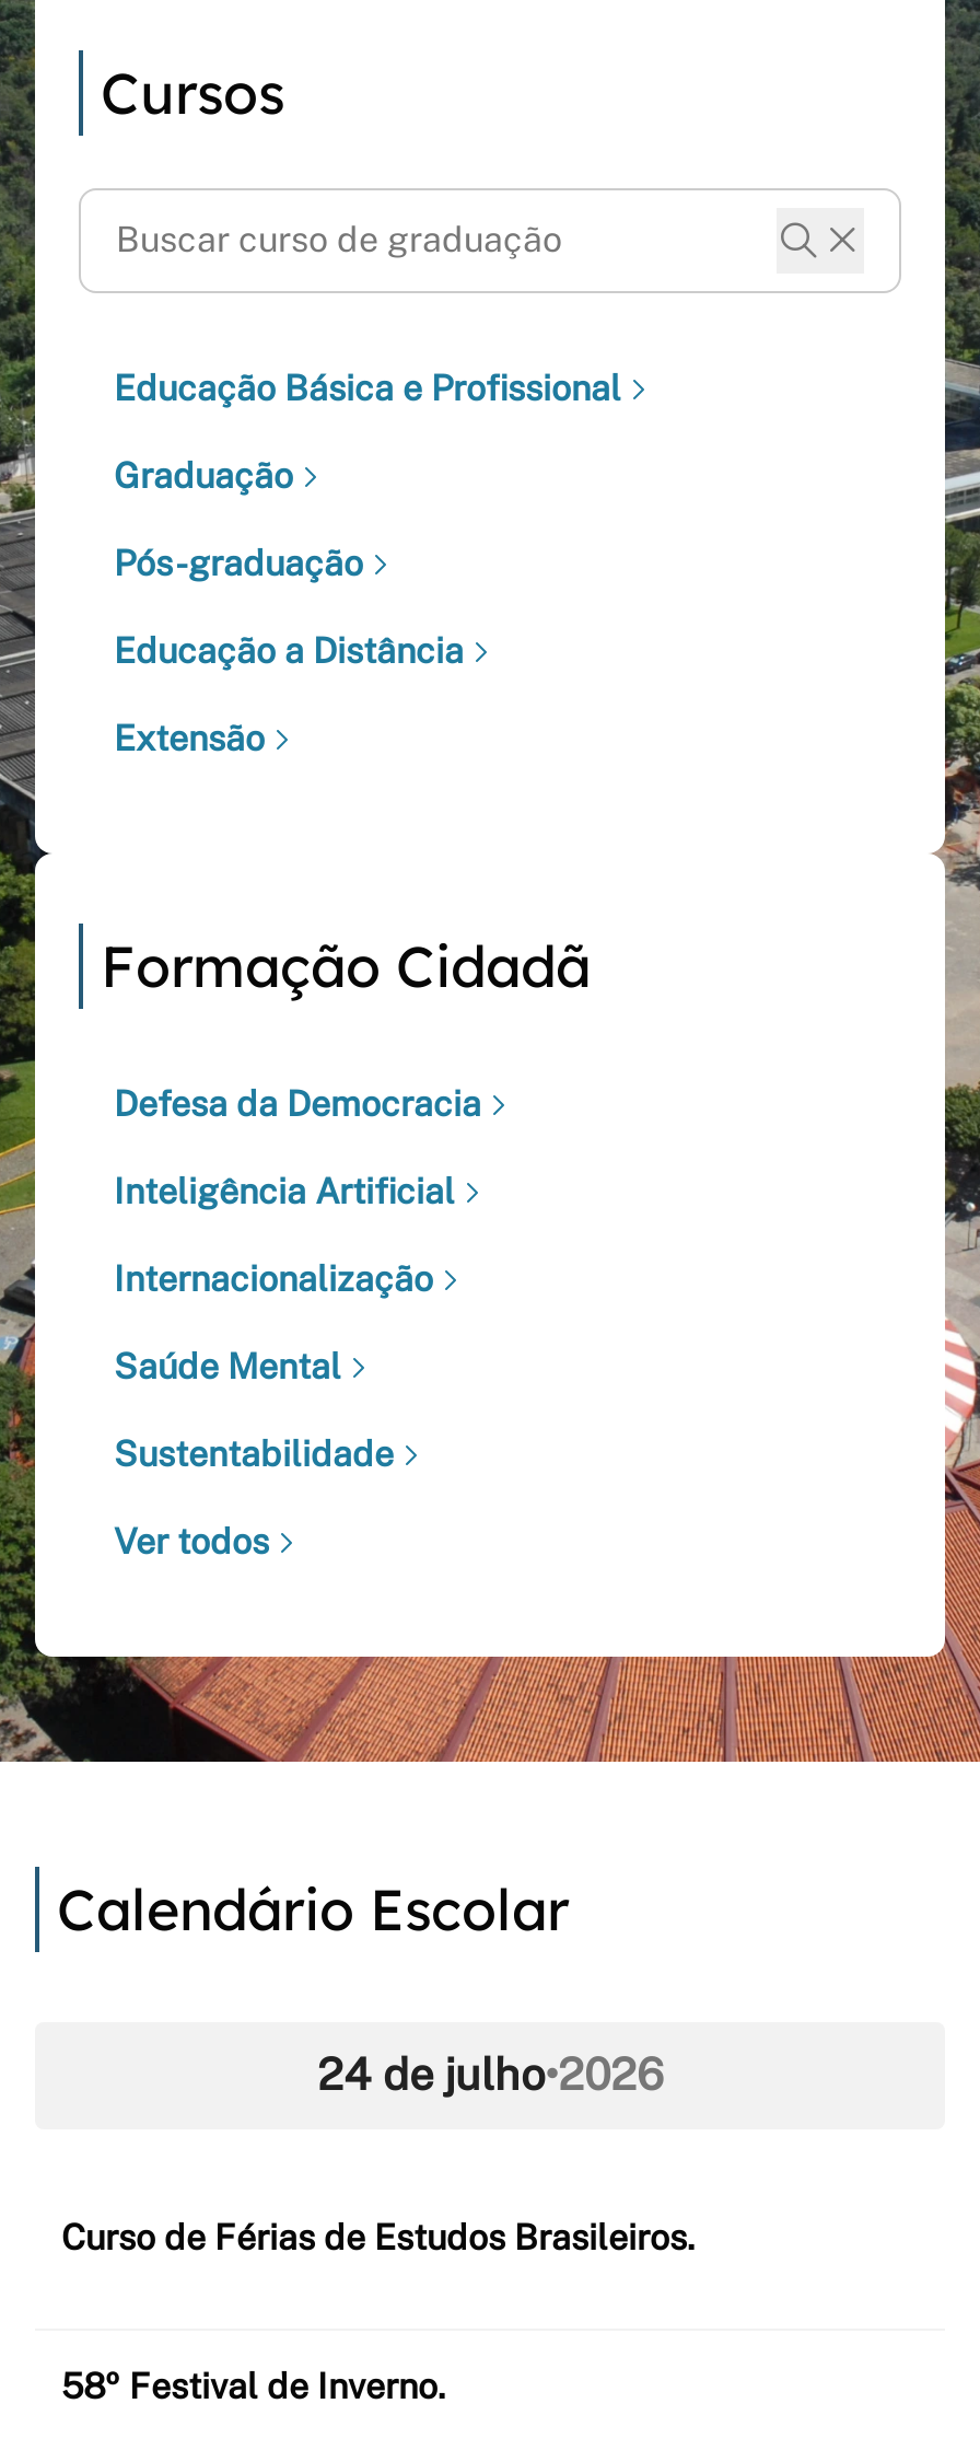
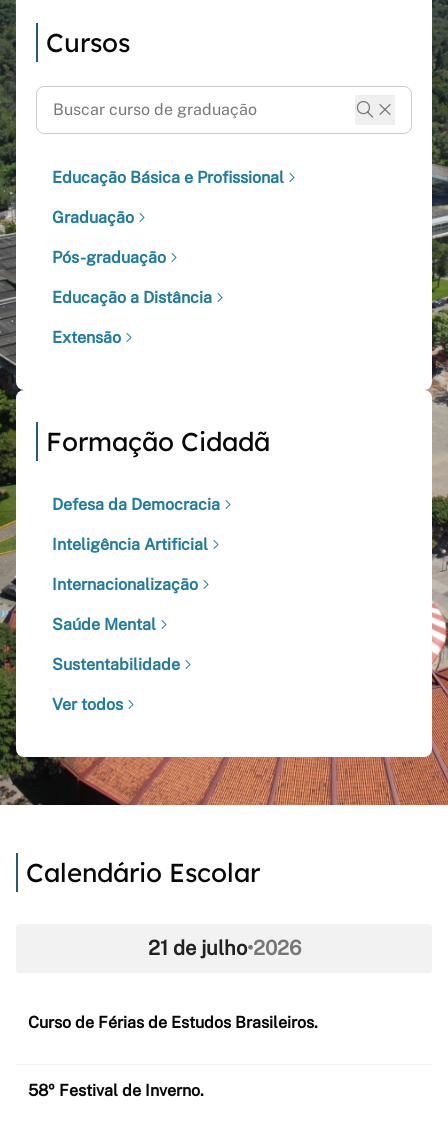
[317,2049,663,2101] 24 de julho•2026 -> [147,936,300,960] 21 de julho•2026

